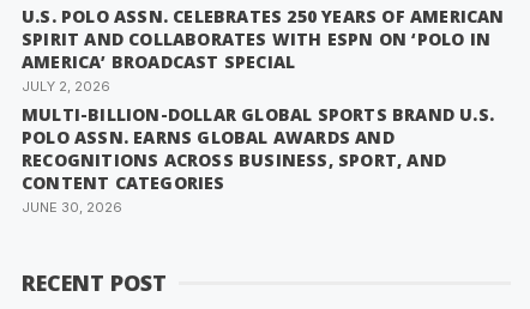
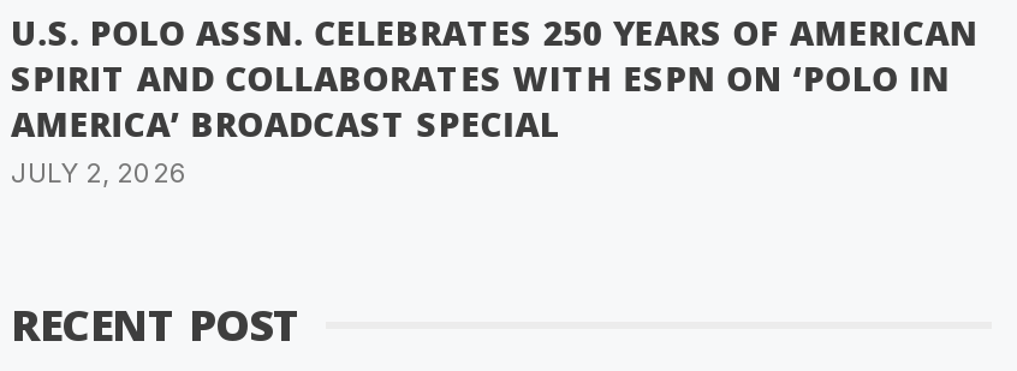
[22,103,494,216] MULTI-BILLION-DOLLAR GLOBAL SPORTS BRAND U.S. | POLO ASSN. EARNS GLOBAL AWARDS AND | RECOGNITIONS ACROSS BUSINESS, SPORT, AND | CONTENT CATEGORIES | JUNE 30, 2026 -> none

